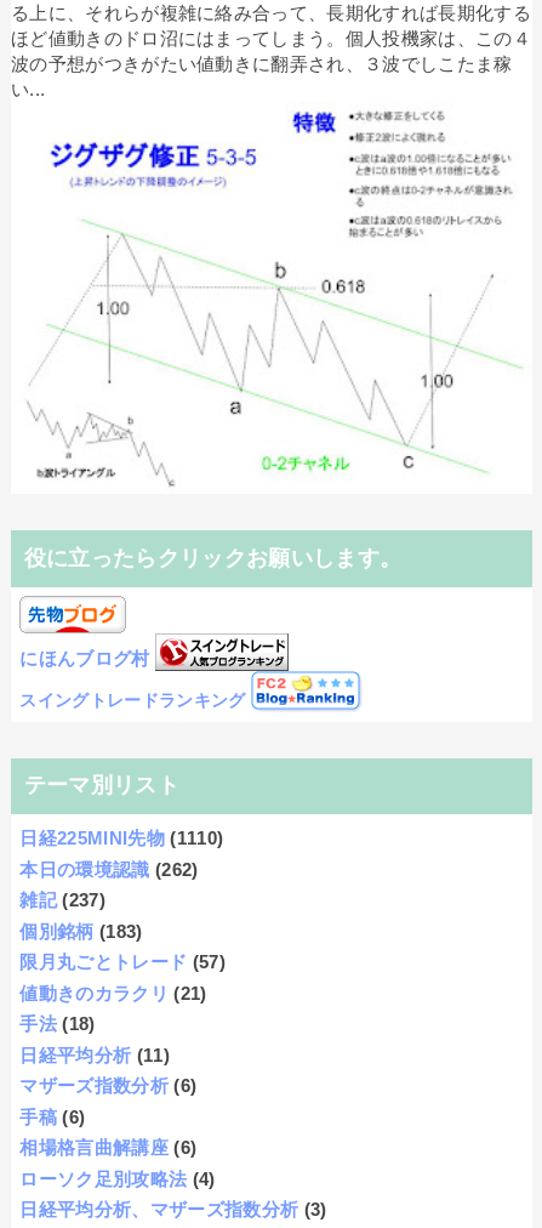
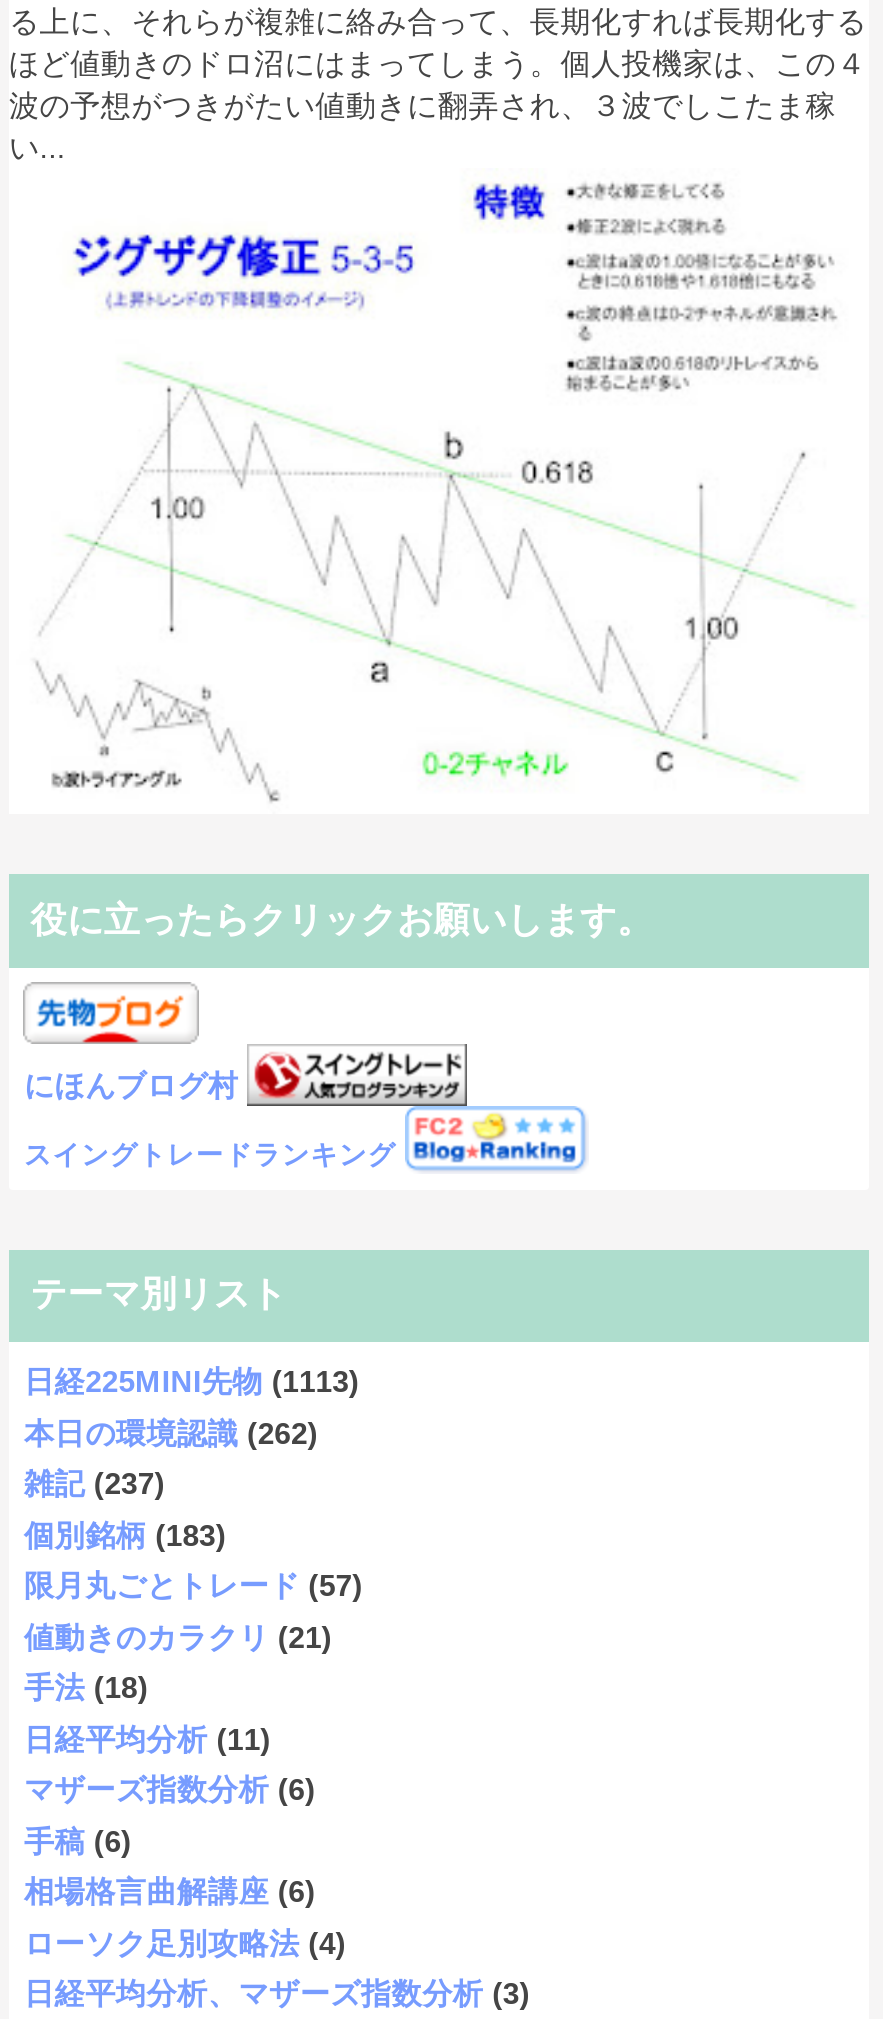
[20,828,223,849] 日経225MINI先物 (1110) -> [24,1365,359,1399] 日経225MINI先物 (1113)

